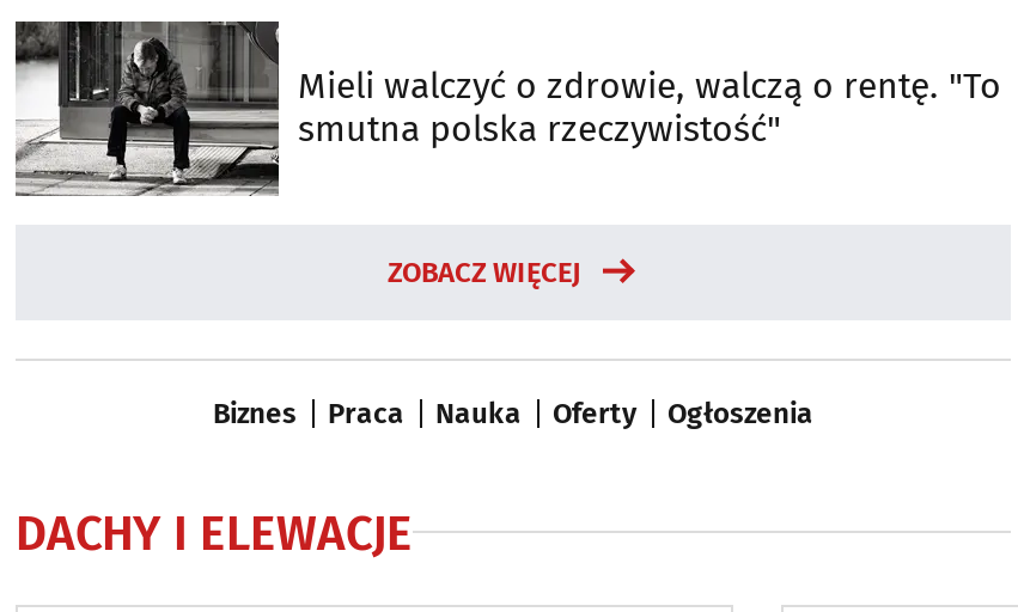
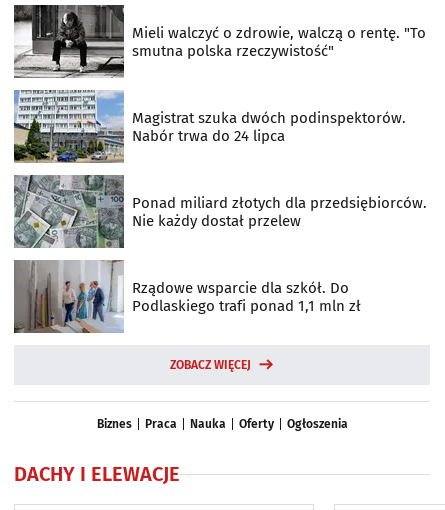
none -> [13,89,406,164] [image] | Magistrat szuka dwóch podinspektorów. | Nabór trwa do 24 lipca
none -> [13,174,427,249] [image] | Ponad miliard złotych dla przedsiębiorców. | Nie każdy dostał przelew
none -> [13,259,361,333] [image] | Rządowe wsparcie dla szkół. Do | Podlaskiego trafi ponad 1,1 mln zł

